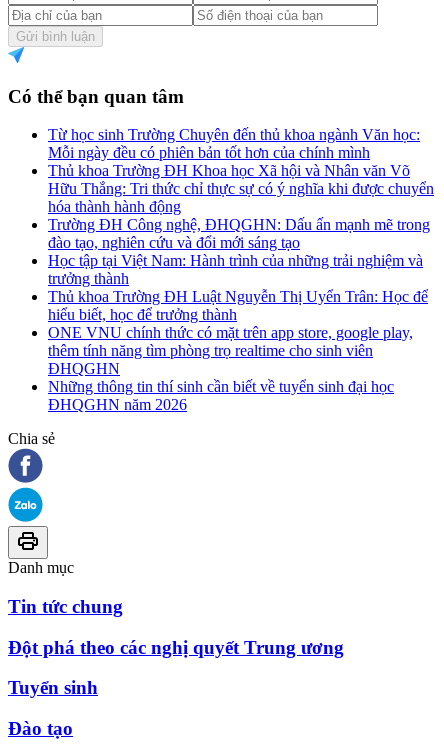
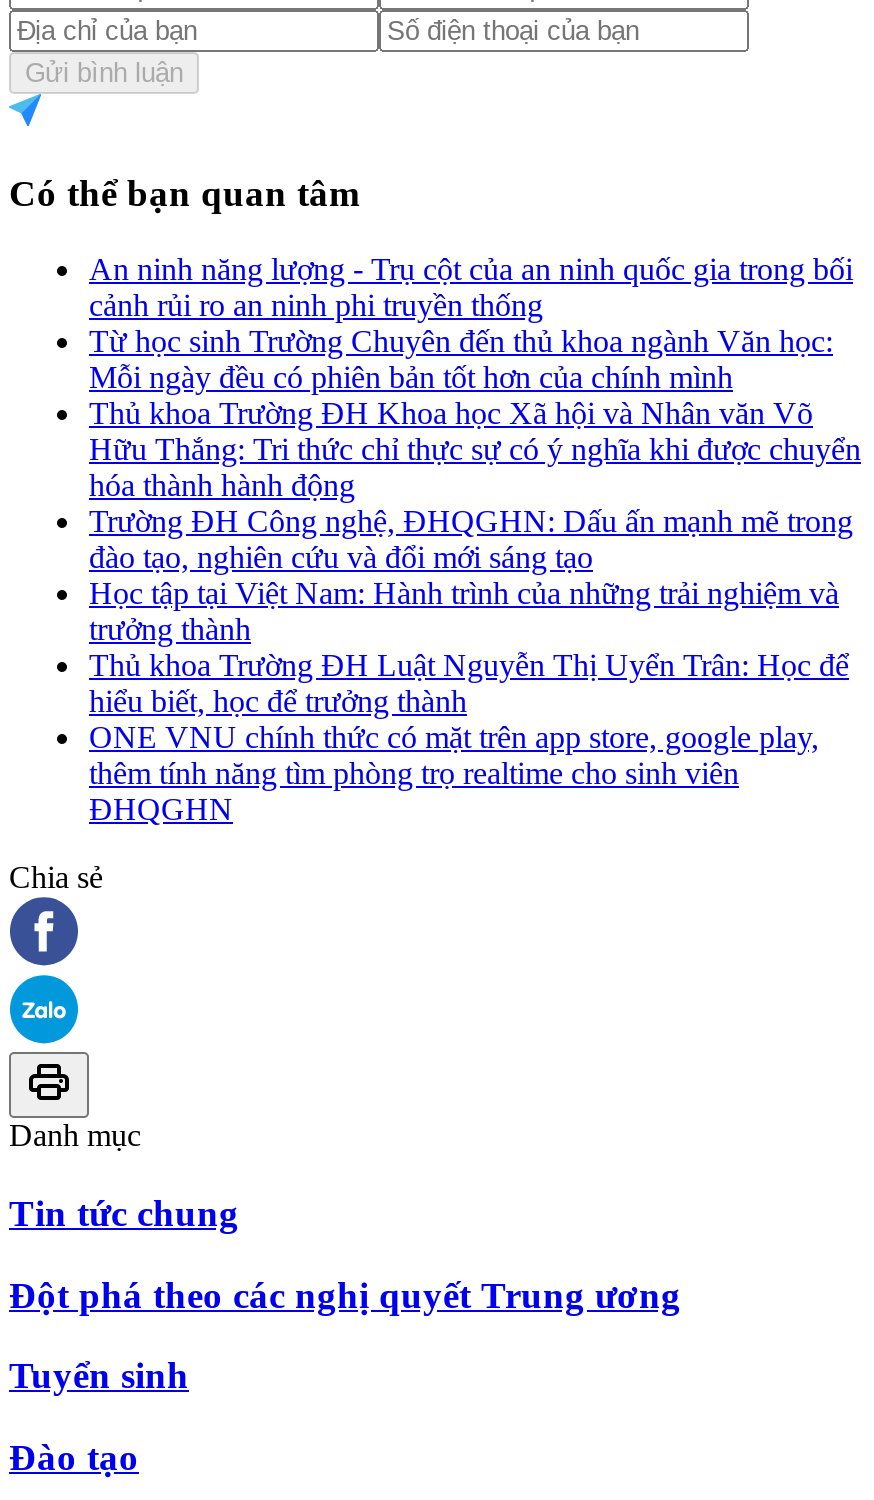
none -> [89,252,853,322] An ninh năng lượng - Trụ cột của an ninh quốc gia trong bối | cảnh rủi ro an ninh phi truyền thống
moved [48,126,434,377] -> [89,324,861,826]: Từ học sinh Trường Chuyên đến thủ khoa ngành Văn học: | Mỗi ngày đều có phiên bản tốt hơn của chính mình | Thủ khoa Trường ĐH Khoa học Xã hội và Nhân văn Võ | ... | thêm tính năng tìm phòng trọ realtime cho sinh viên | ĐHQGHN
[48,378,394,413] Những thông tin thí sinh cần biết về tuyển sinh đại học | ĐHQGHN năm 2026 -> none

